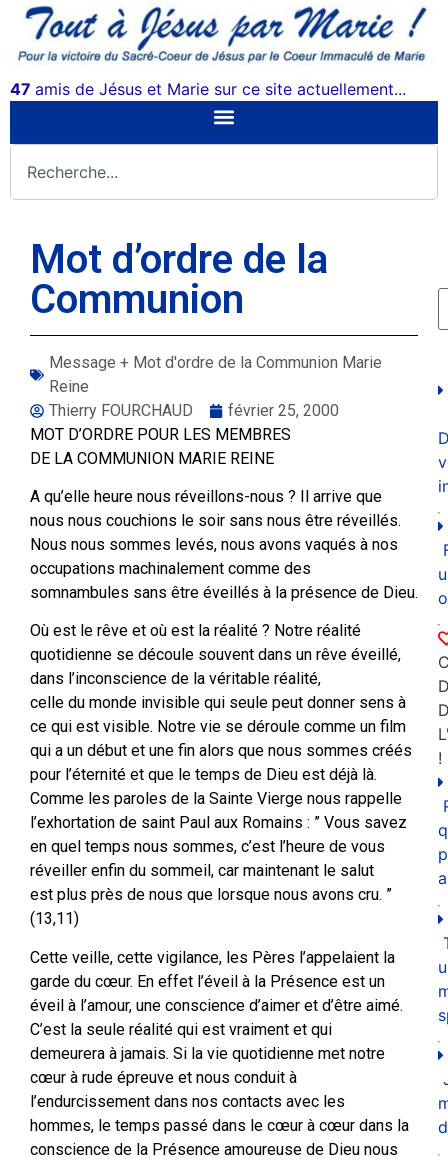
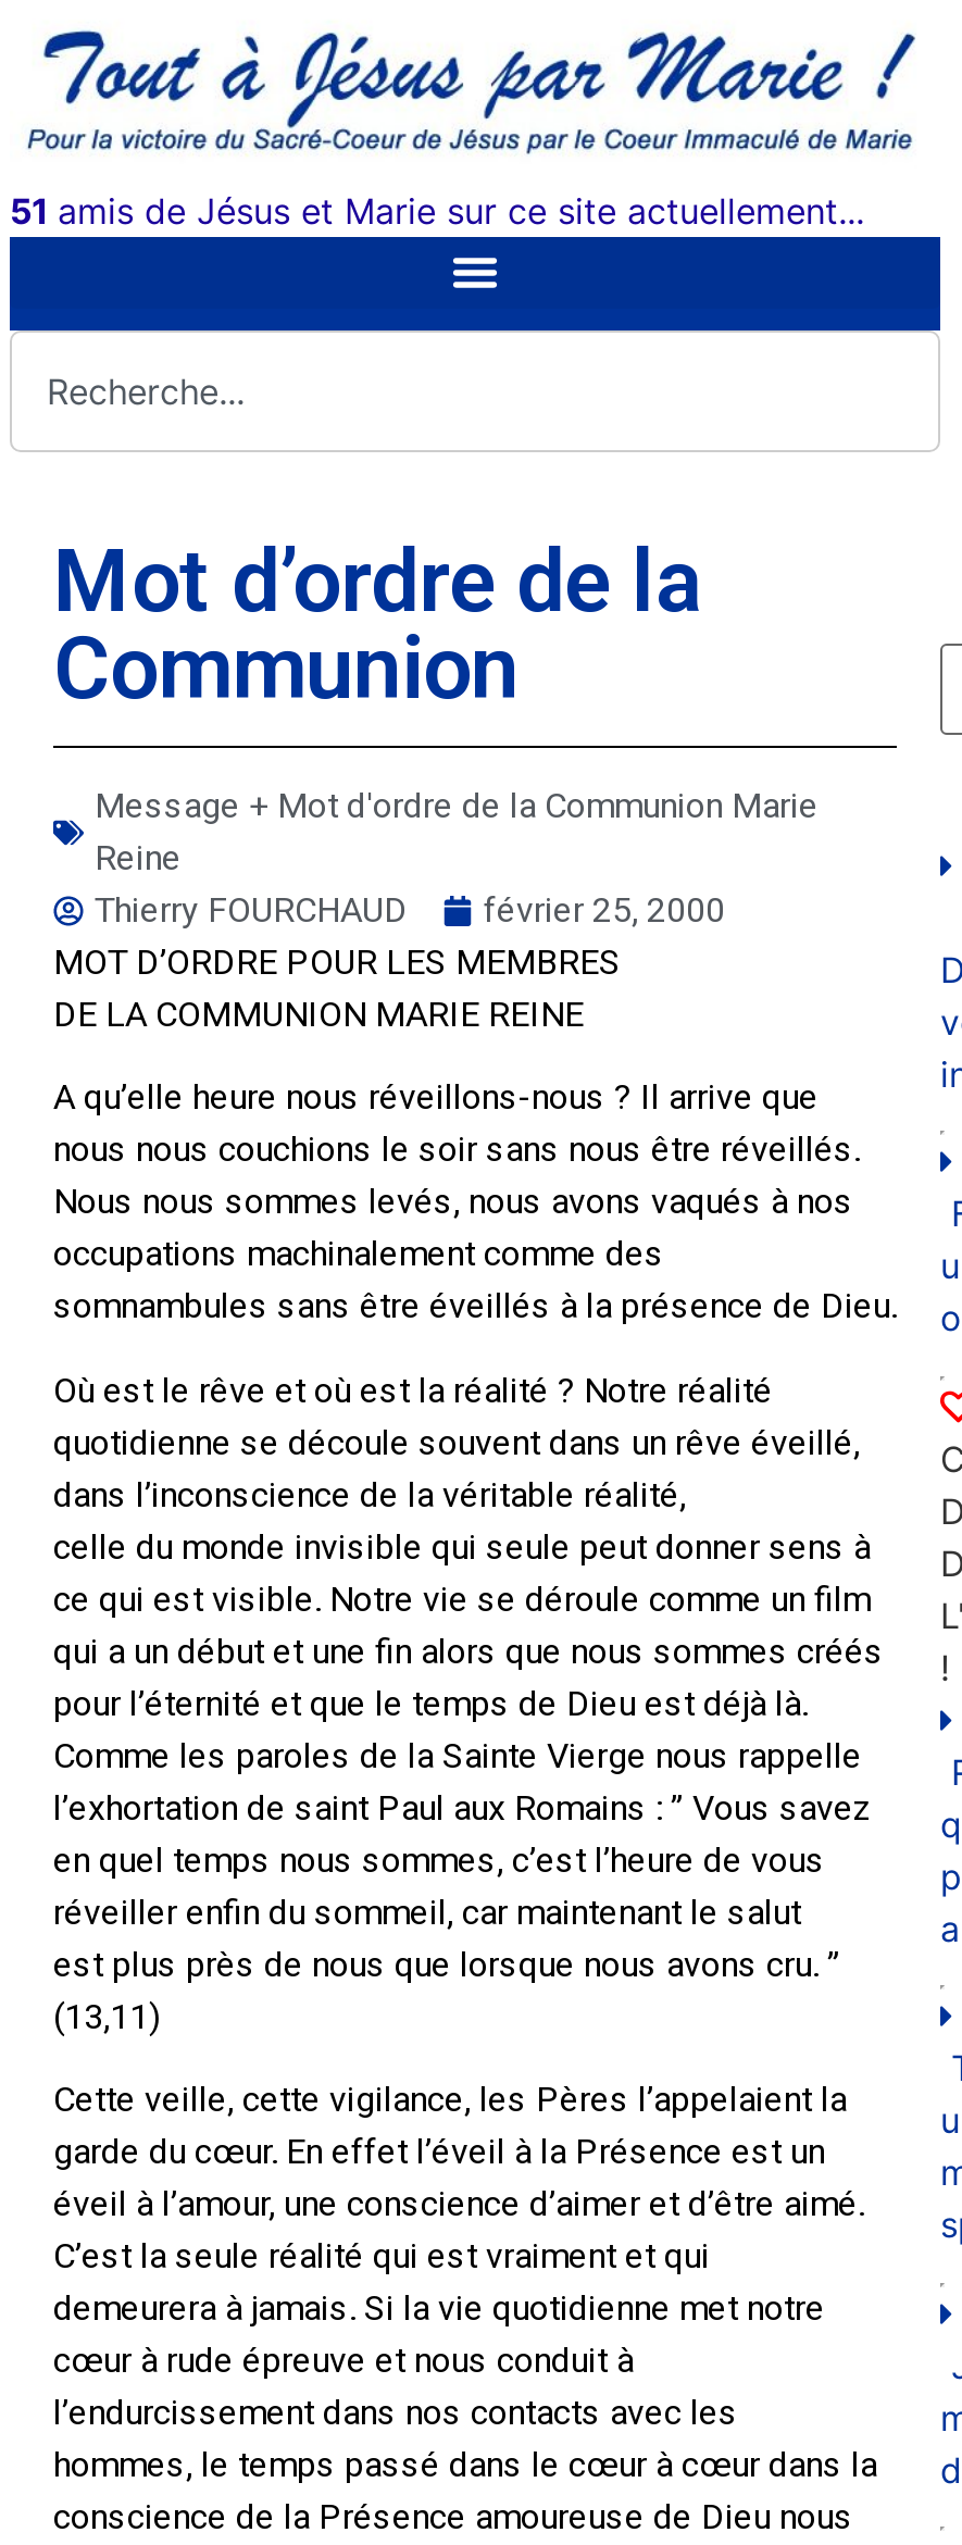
[10,79,406,99] 47 amis de Jésus et Marie sur ce site actuellement... -> [10,189,864,233] 51 amis de Jésus et Marie sur ce site actuellement...

